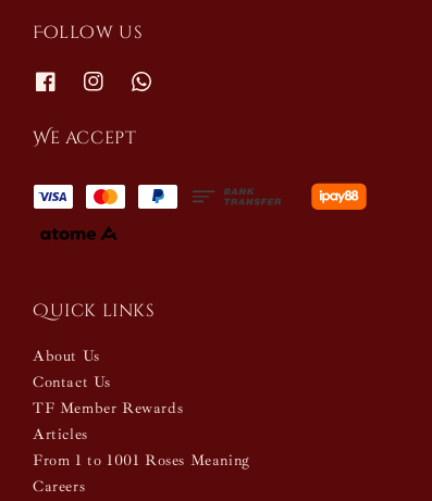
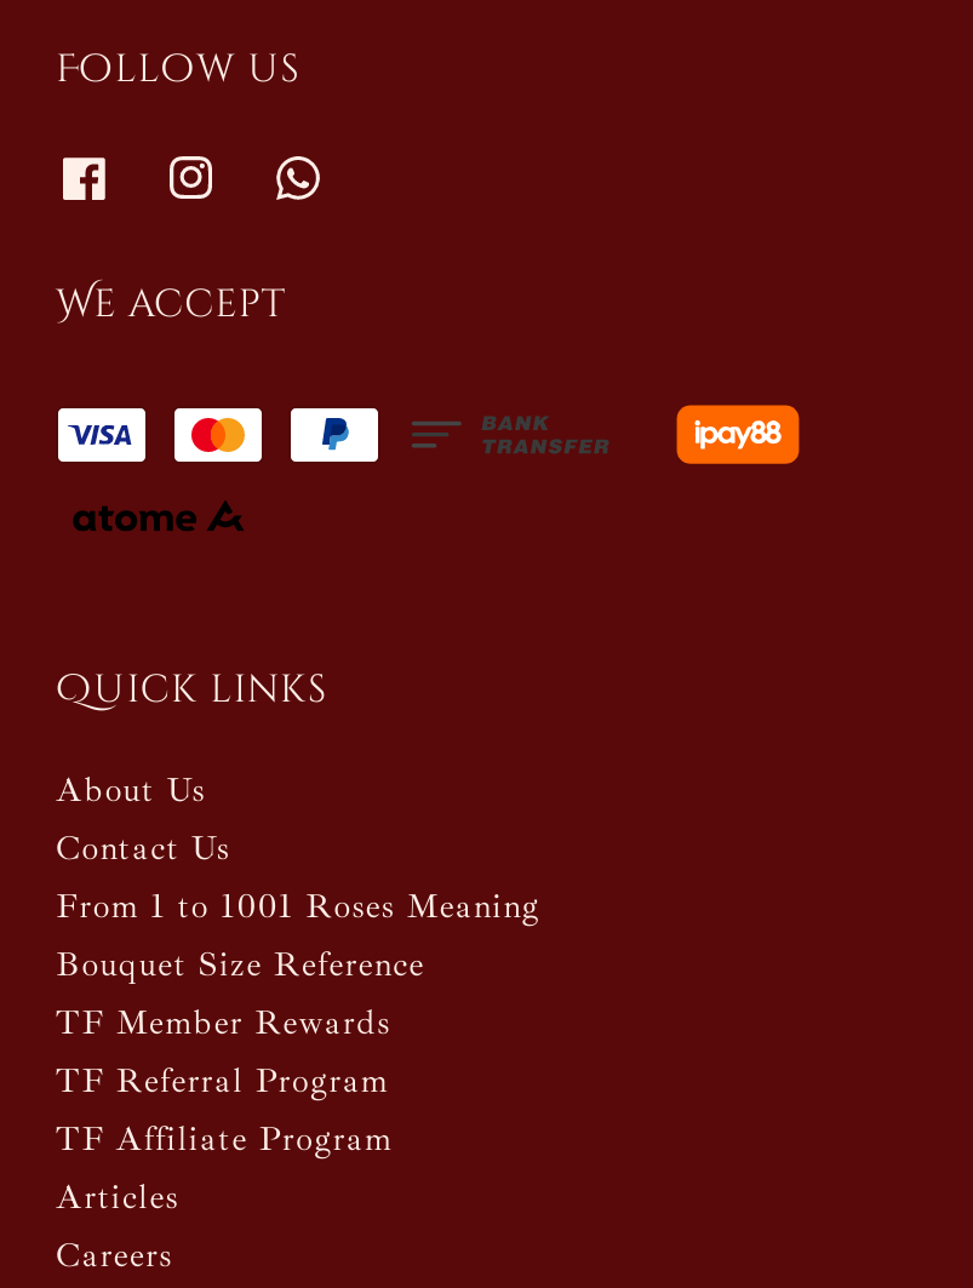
none -> [56,945,425,986] Bouquet Size Reference
none -> [56,1061,393,1160] TF Referral Program | TF Affiliate Program
moved [33,425,88,444] -> [56,1177,179,1218]: Articles
moved [33,451,250,470] -> [56,886,540,928]: From 1 to 1001 Roses Meaning

